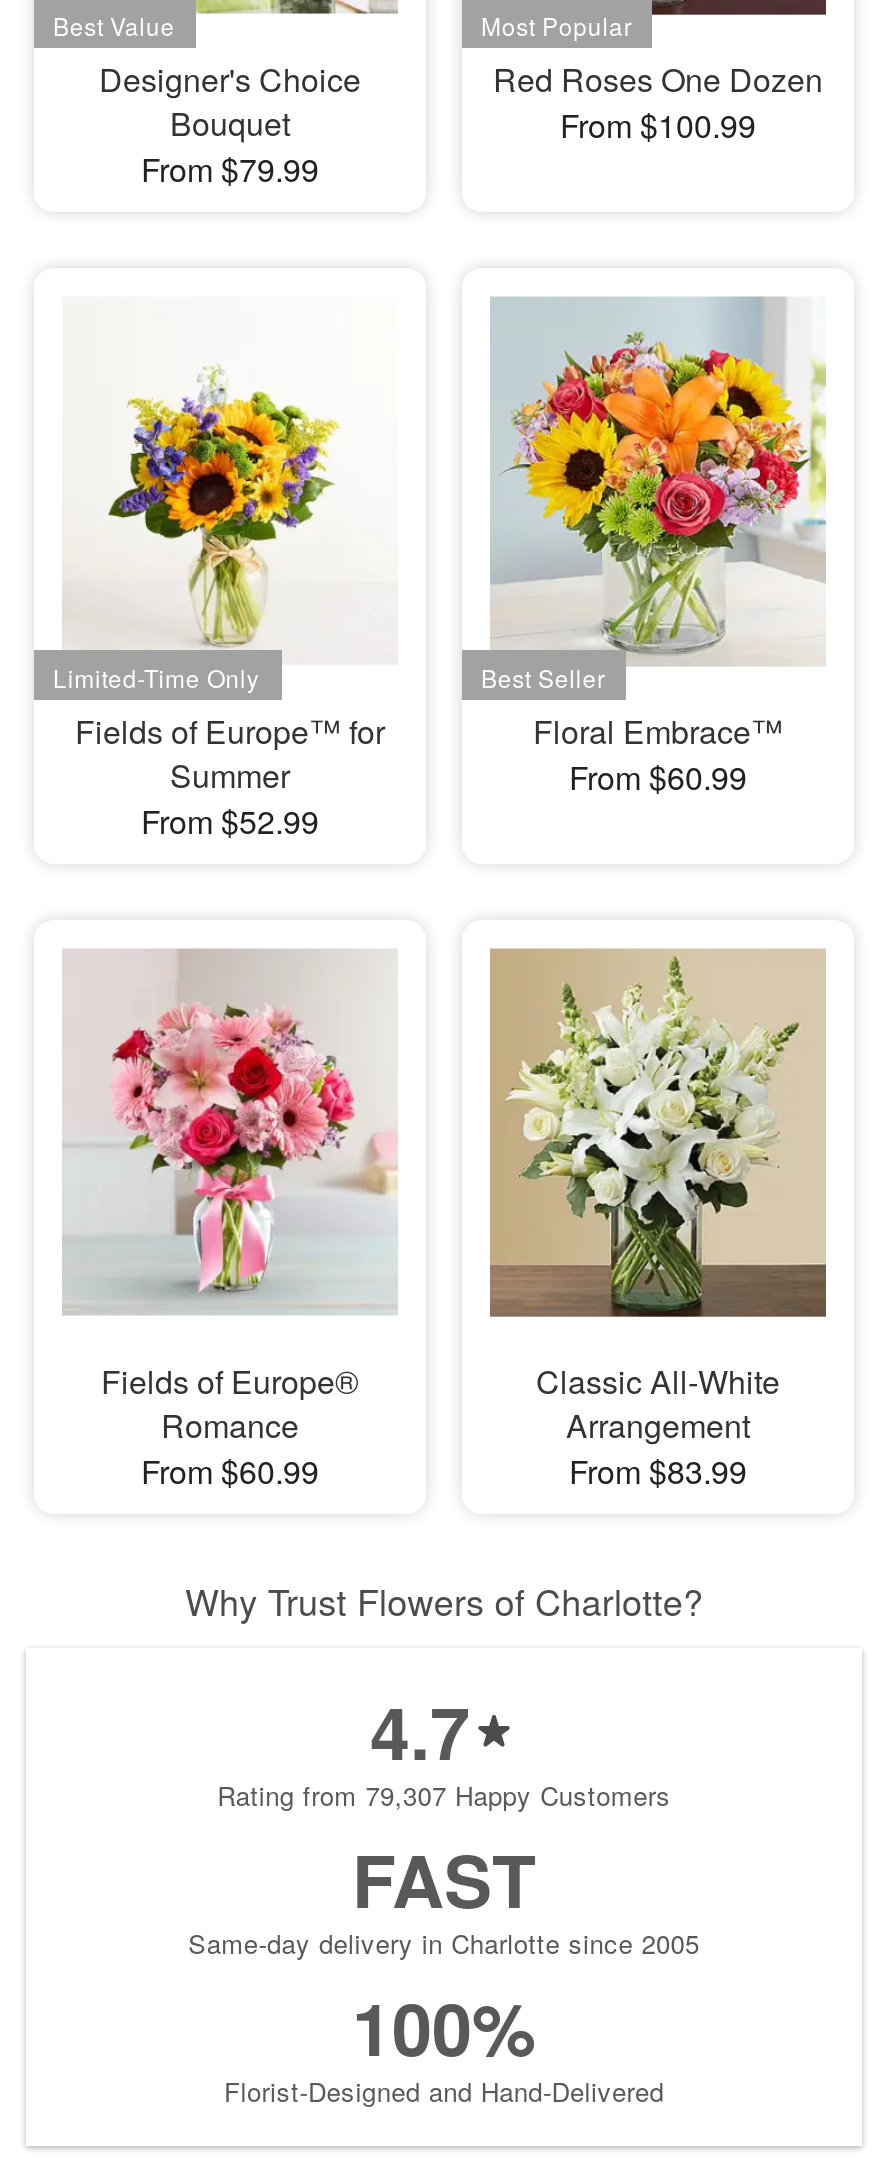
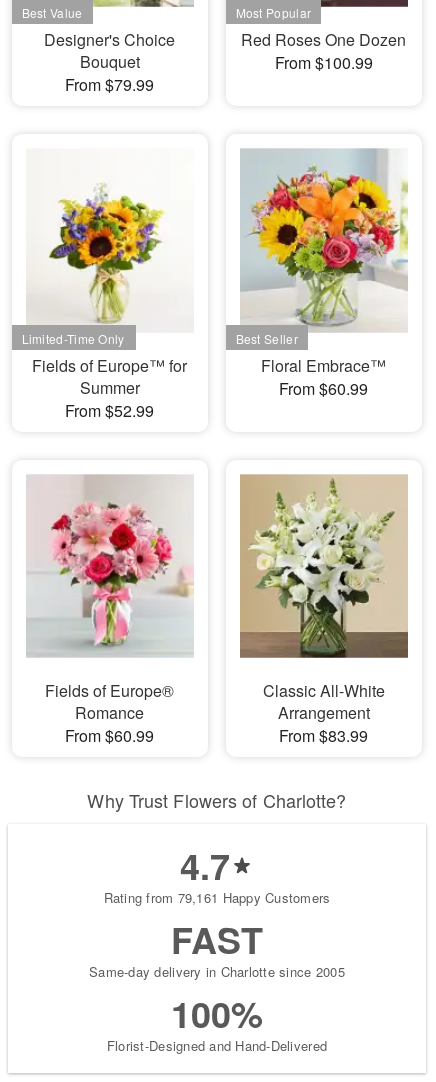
[217,1776,671,1814] Rating from 79,307 Happy Customers -> [104,888,330,907] Rating from 79,161 Happy Customers

